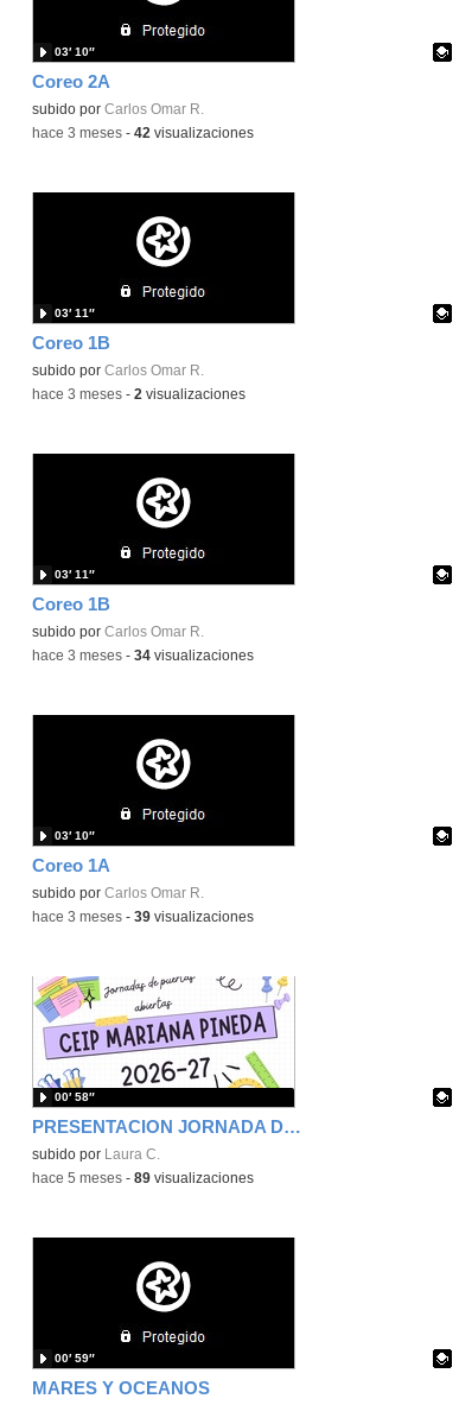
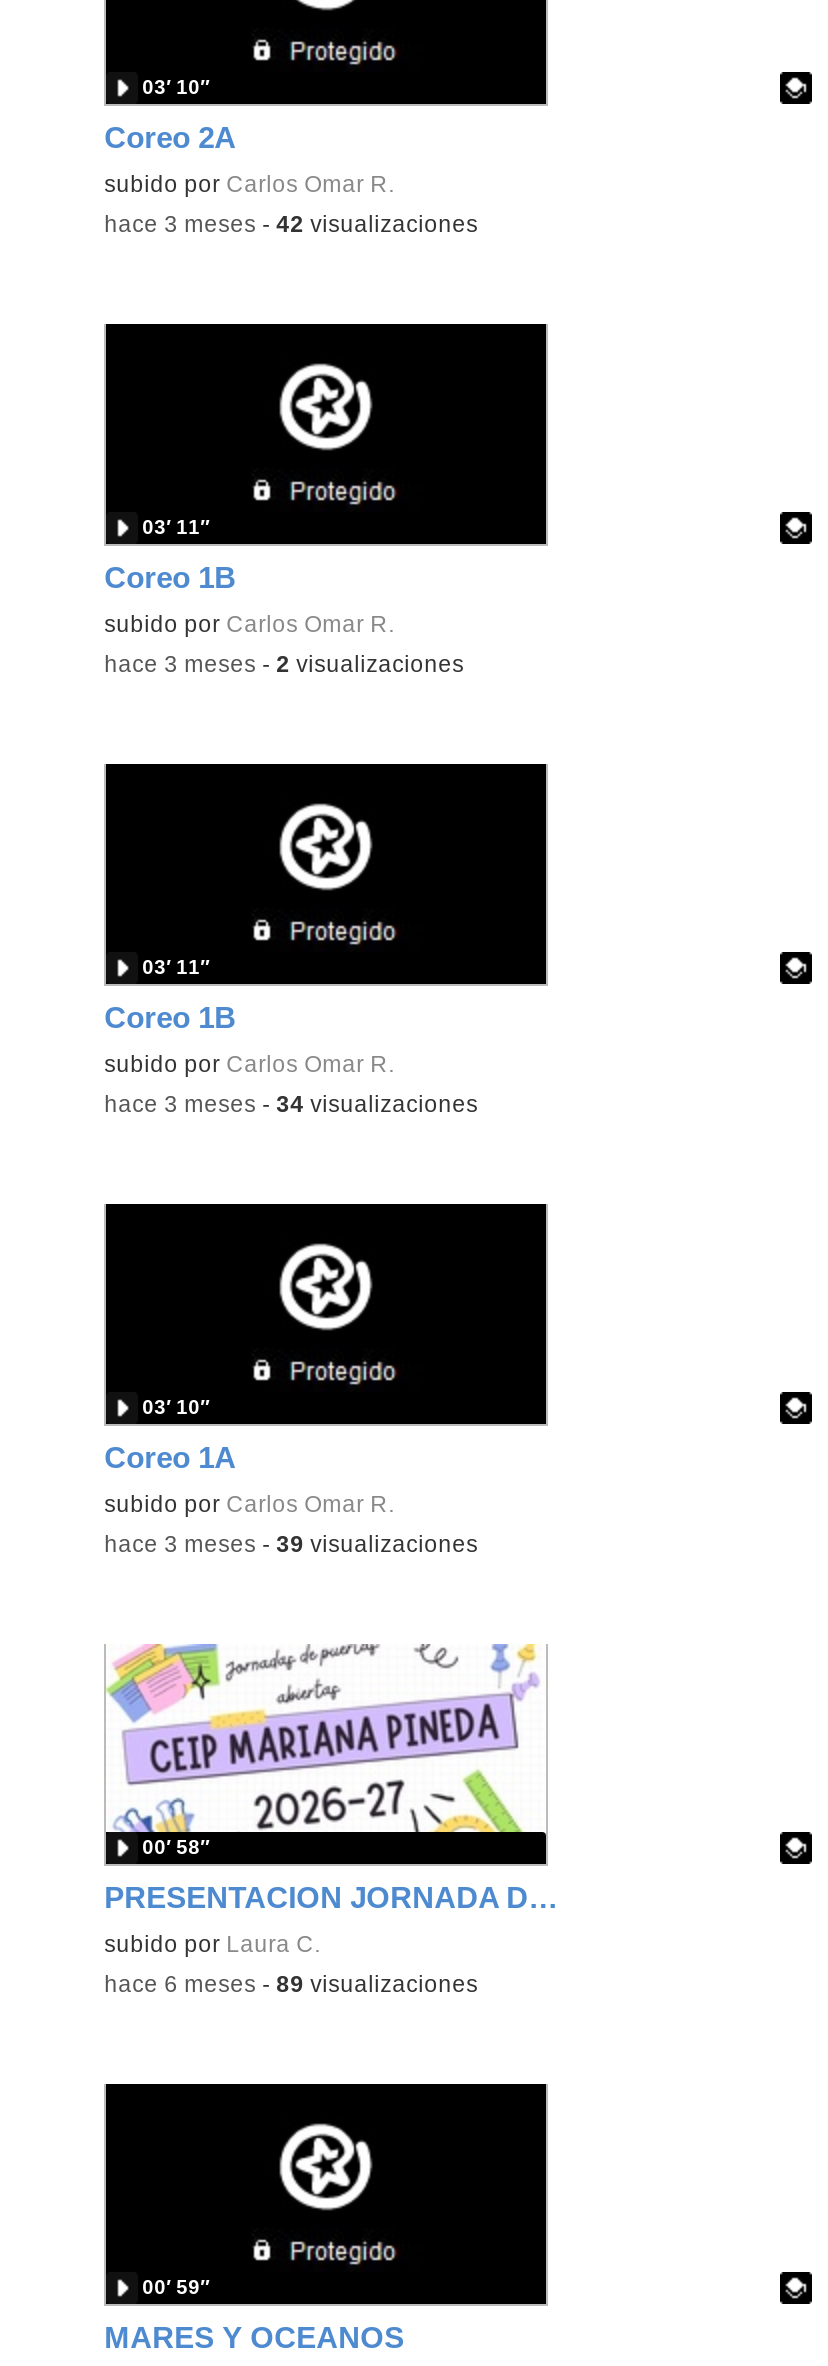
[32,1171,254,1185] hace 5 meses - 89 visualizaciones -> [104,1972,478,1996] hace 6 meses - 89 visualizaciones

